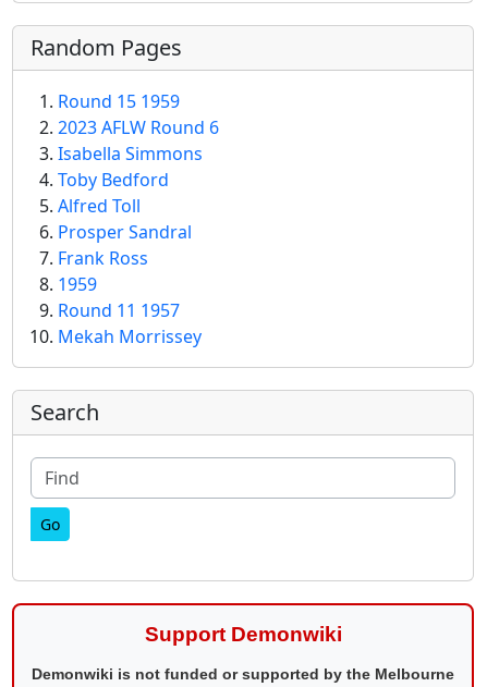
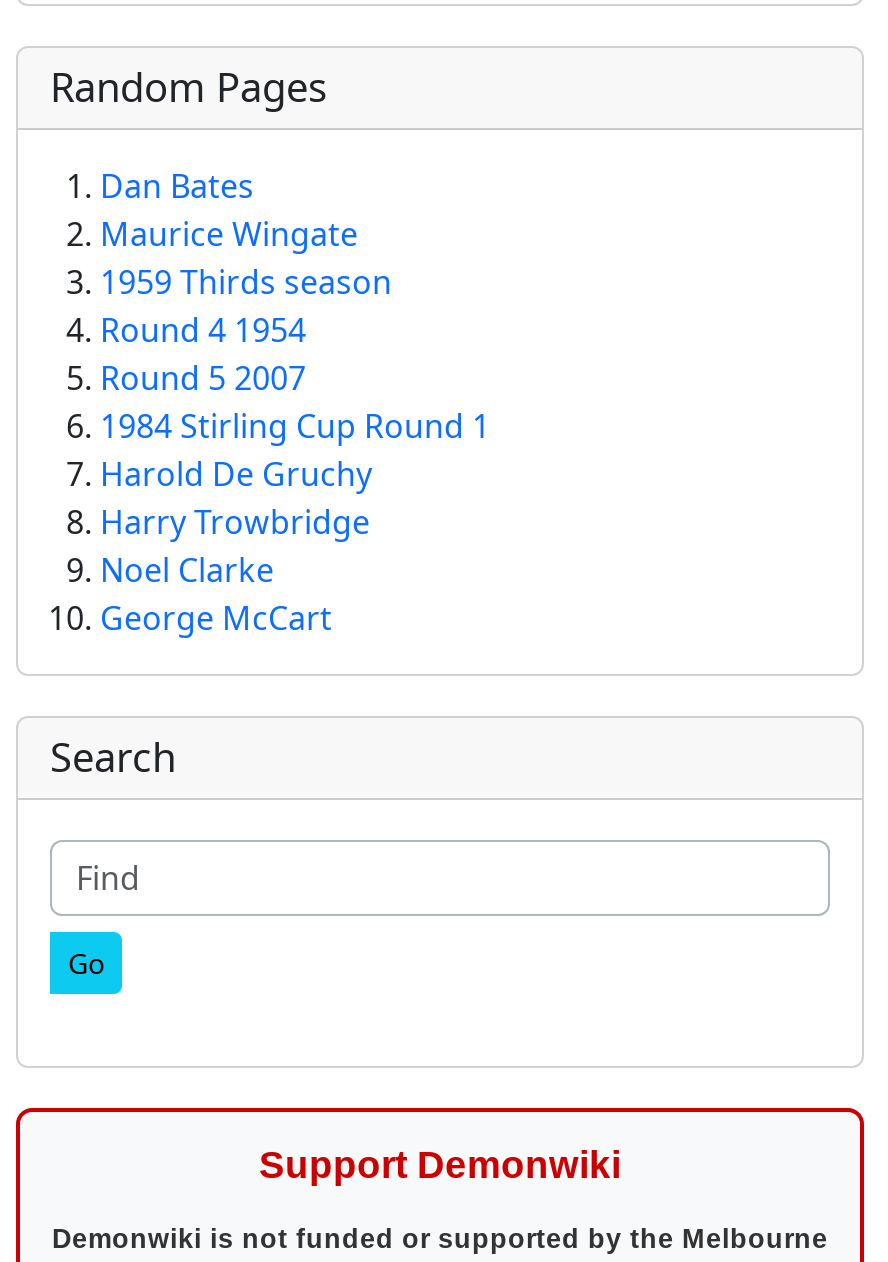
[58,90,219,349] Round 15 1959 | 2023 AFLW Round 6 | Isabella Simmons | Toby Bedford | Alfred Toll | Prosper Sandral | Frank Ross | 1959 | Round 11 1957 | Mekah Morrissey -> [100,165,490,641] Dan Bates | Maurice Wingate | 1959 Thirds season | Round 4 1954 | Round 5 2007 | 1984 Stirling Cup Round 1 | Harold De Gruchy | Harry Trowbridge | Noel Clarke | George McCart

